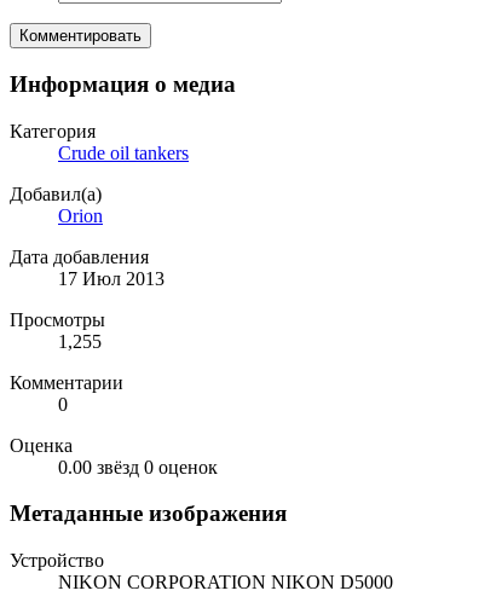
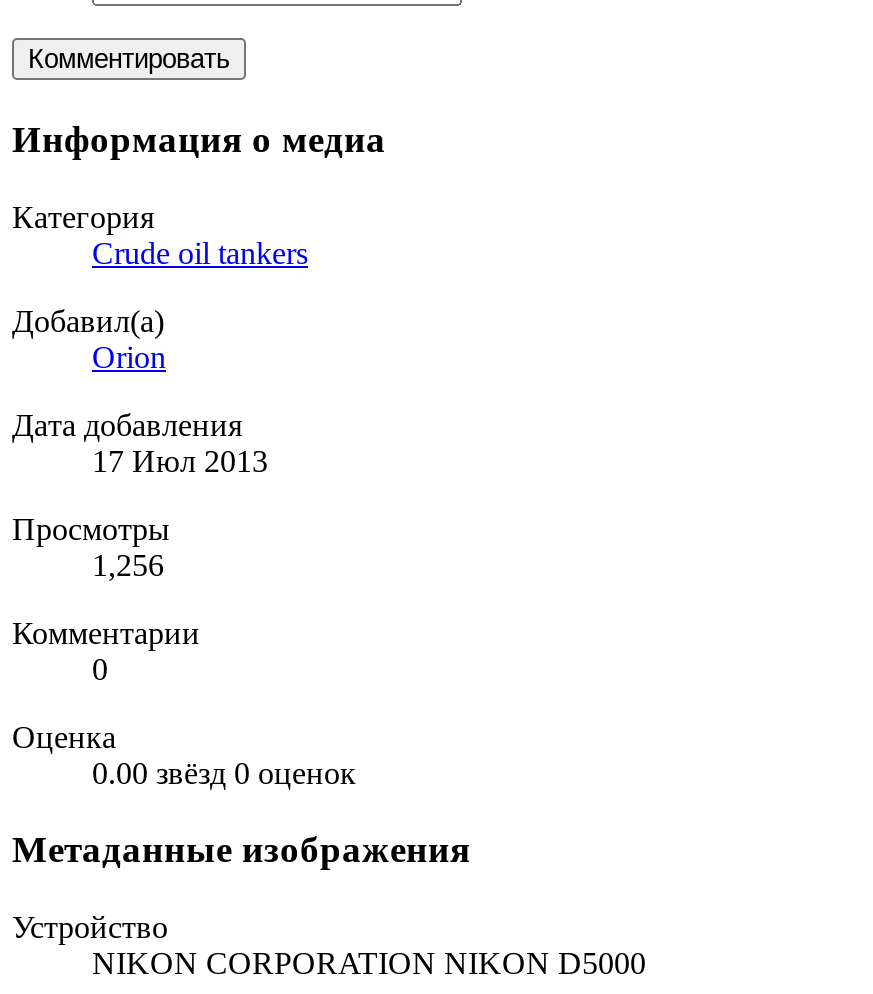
[58,331,102,352] 1,255 -> [92,548,164,582] 1,256

